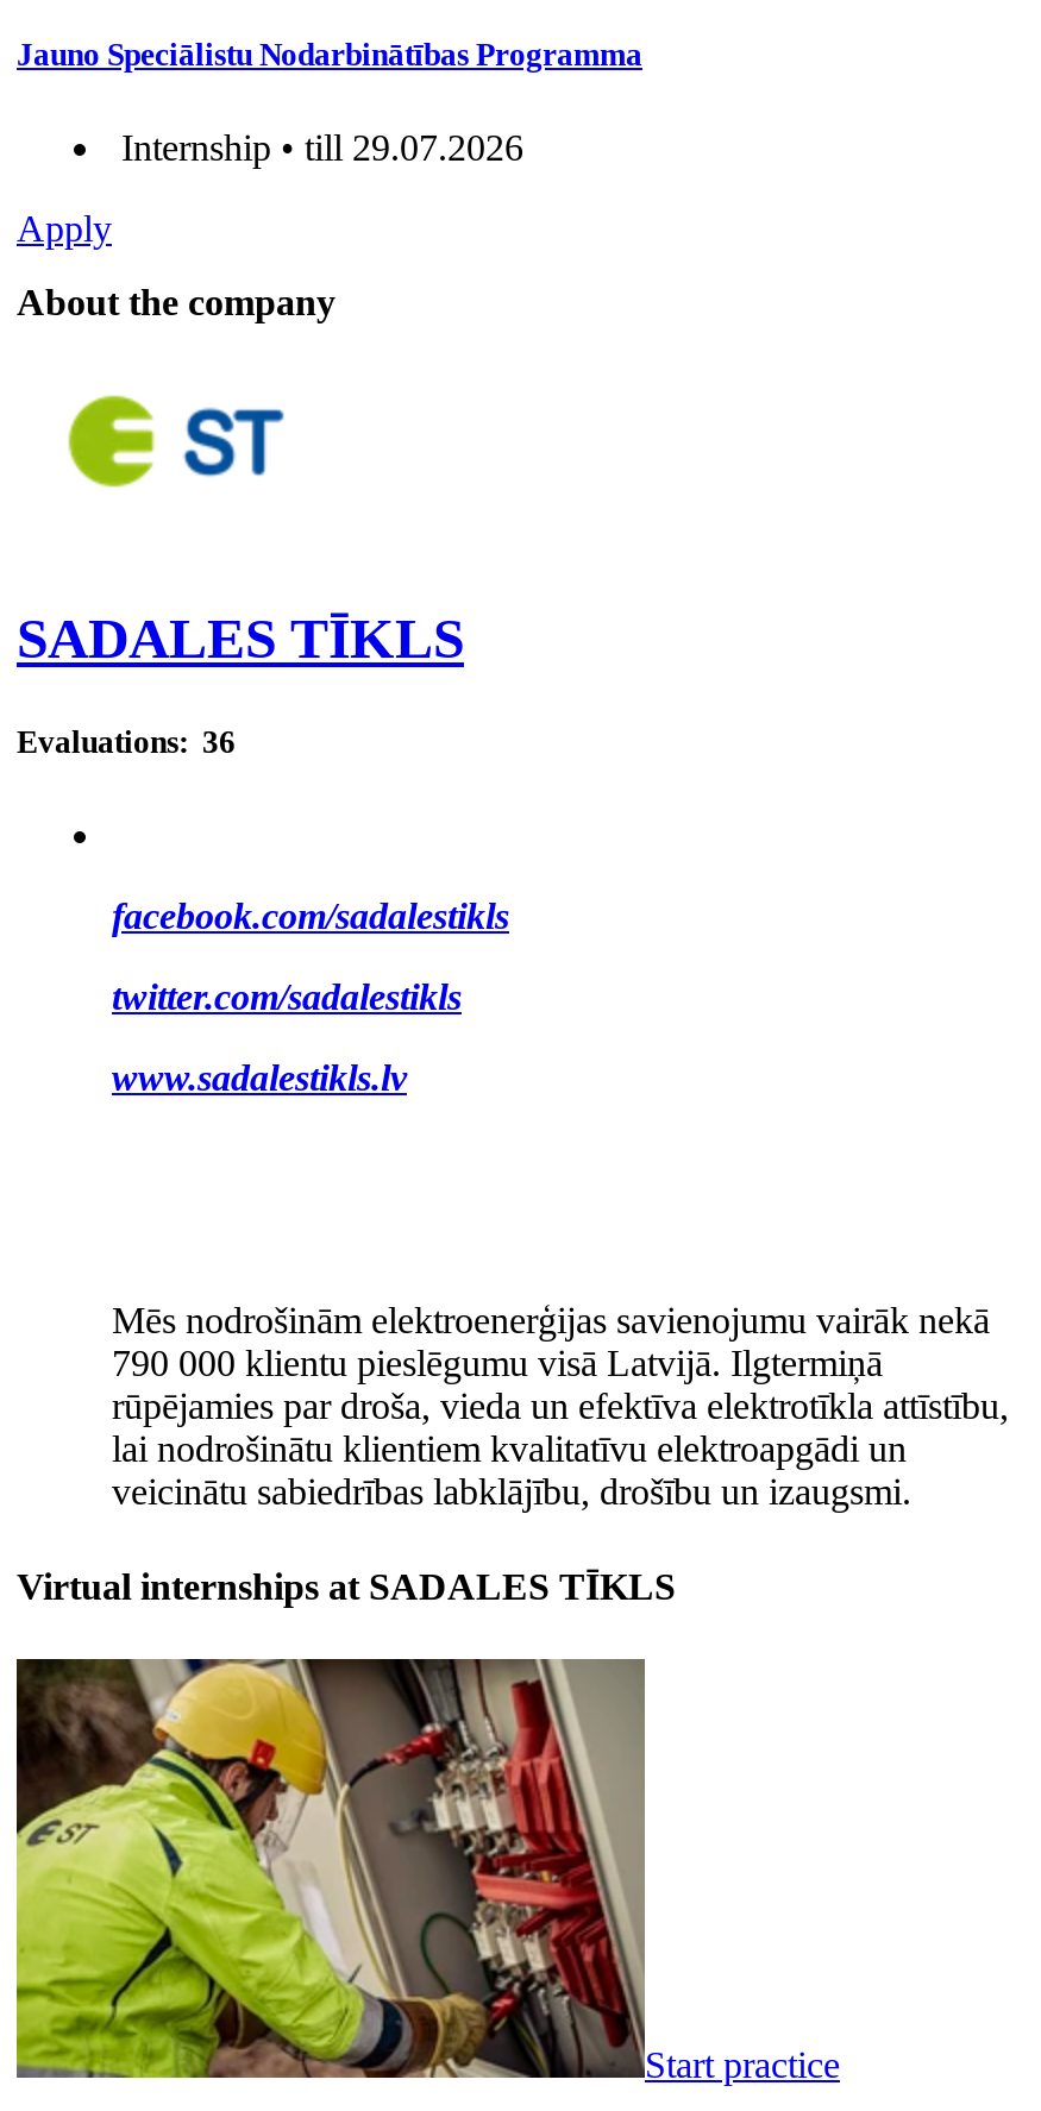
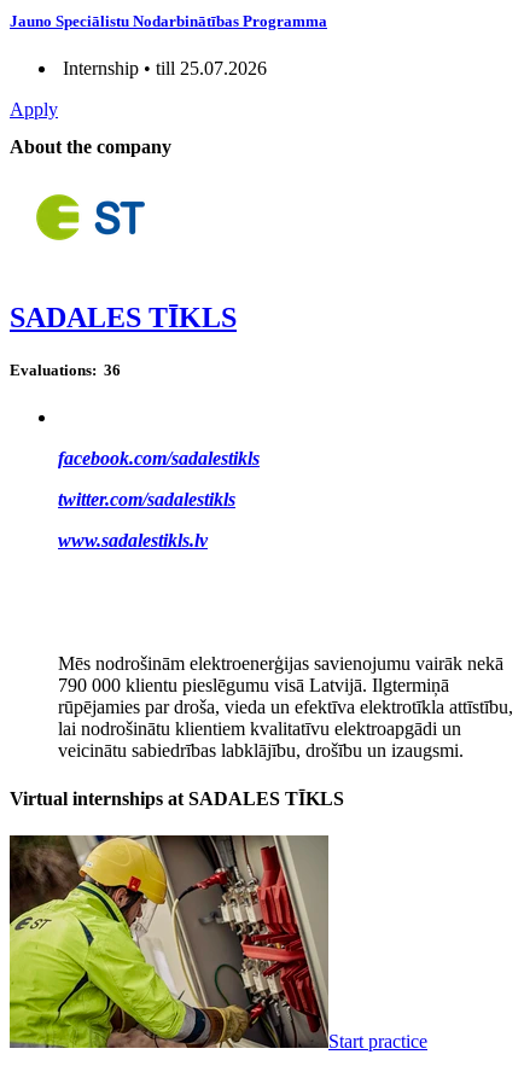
[112,127,523,167] Internship • till 29.07.2026 -> [58,58,267,78] Internship • till 25.07.2026

